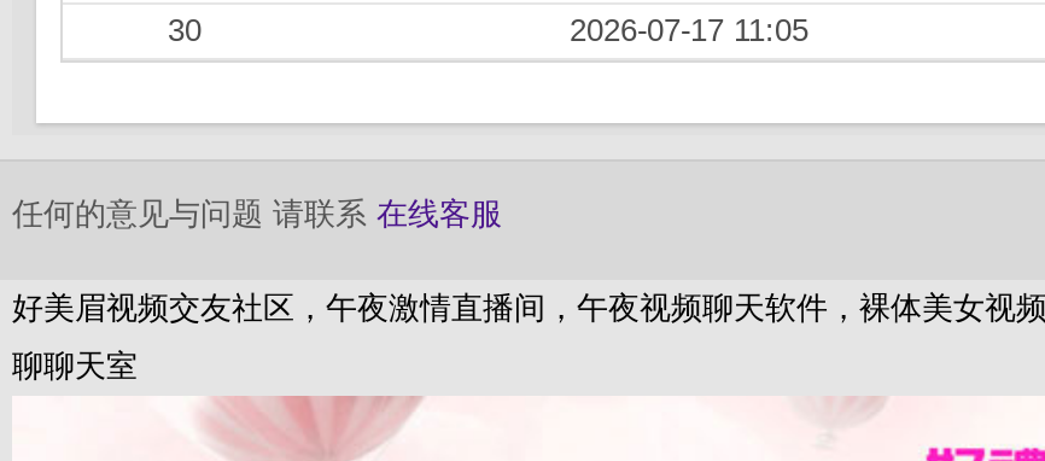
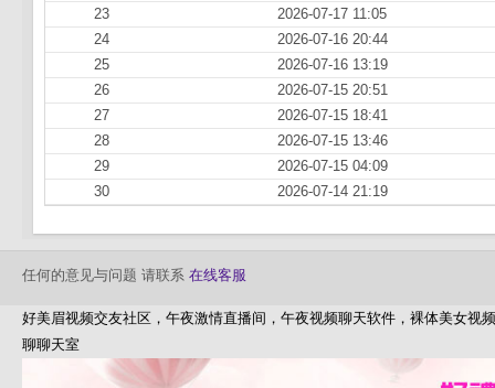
[168,12,202,48] 30 -> [93,6,109,22] 23
none -> [93,31,387,200] 24 | 2026-07-16 20:44 | 25 | 2026-07-16 13:19 | 26 | 2026-07-15 20:51 | 27 | 2026-07-15 18:41 | 28 | 2026-07-15 13:46 | 29 | 2026-07-15 04:09 | 30 | 2026-07-14 21:19

